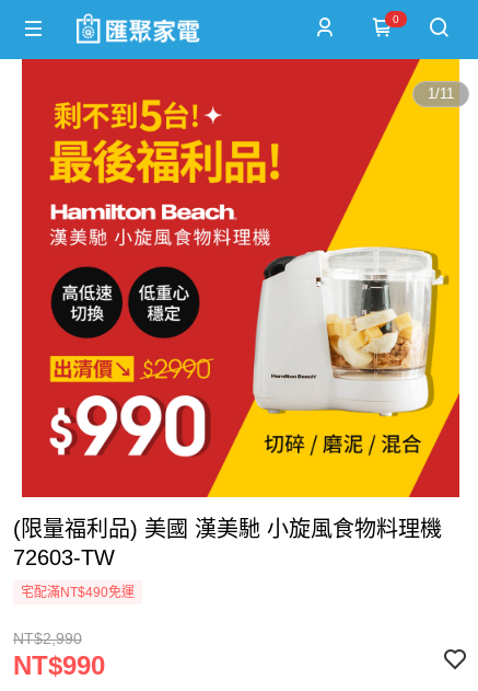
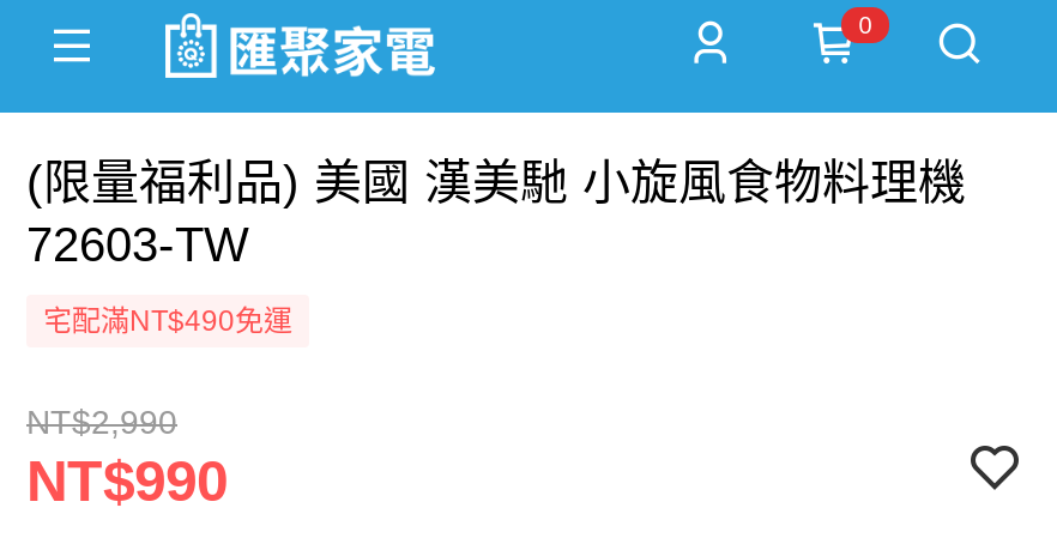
[13,58,466,498] [image] | 1/11 -> none

